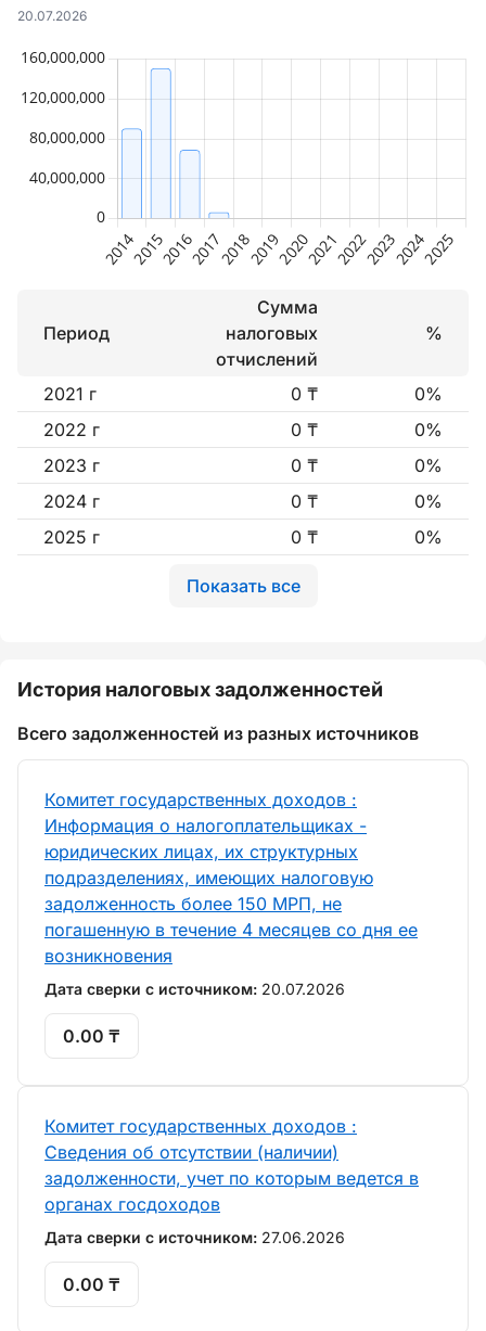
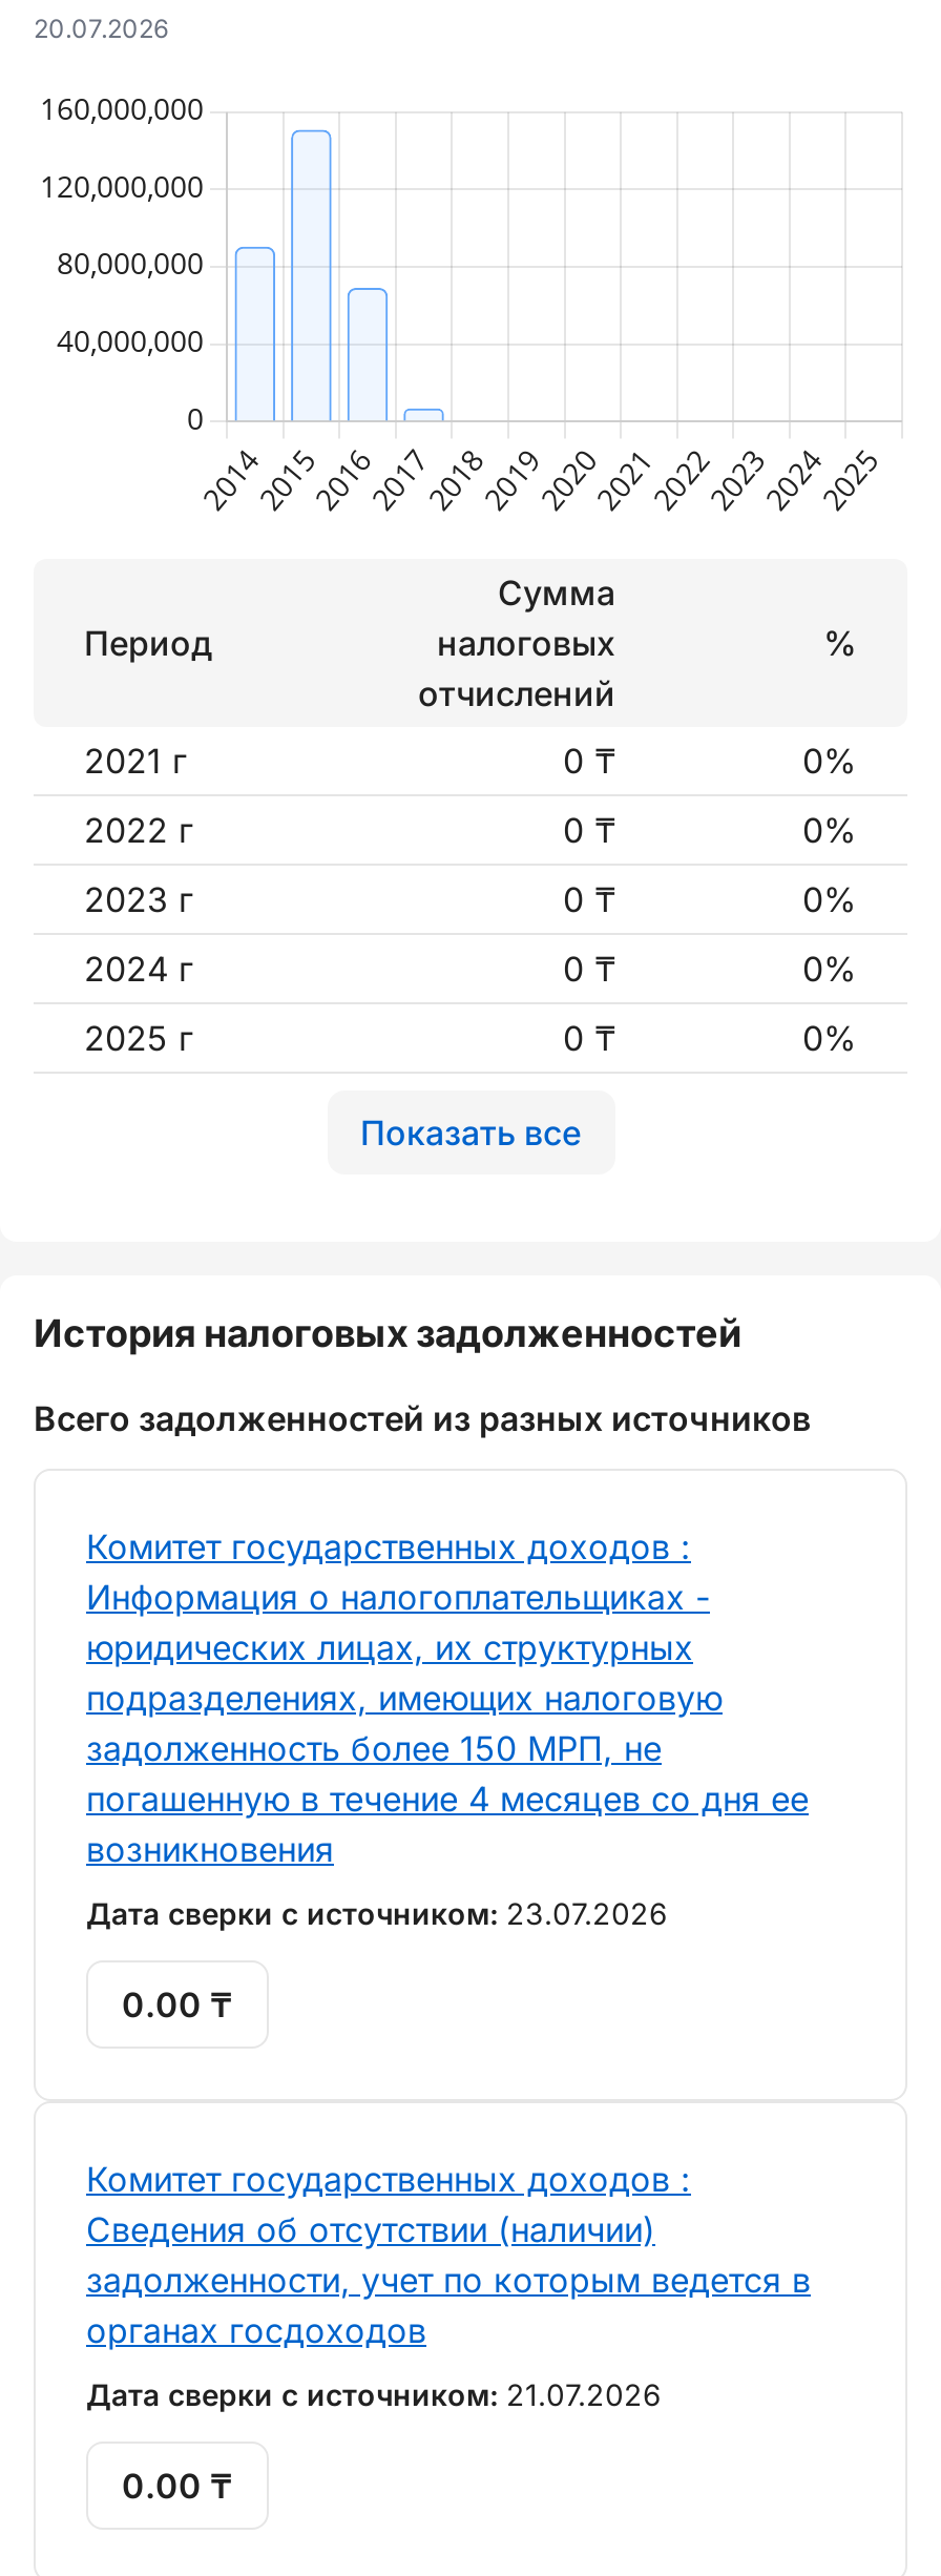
[44,980,345,998] Дата сверки с источником: 20.07.2026 -> [86,1895,668,1931] Дата сверки с источником: 23.07.2026
[44,1228,345,1246] Дата сверки с источником: 27.06.2026 -> [86,2376,662,2412] Дата сверки с источником: 21.07.2026

